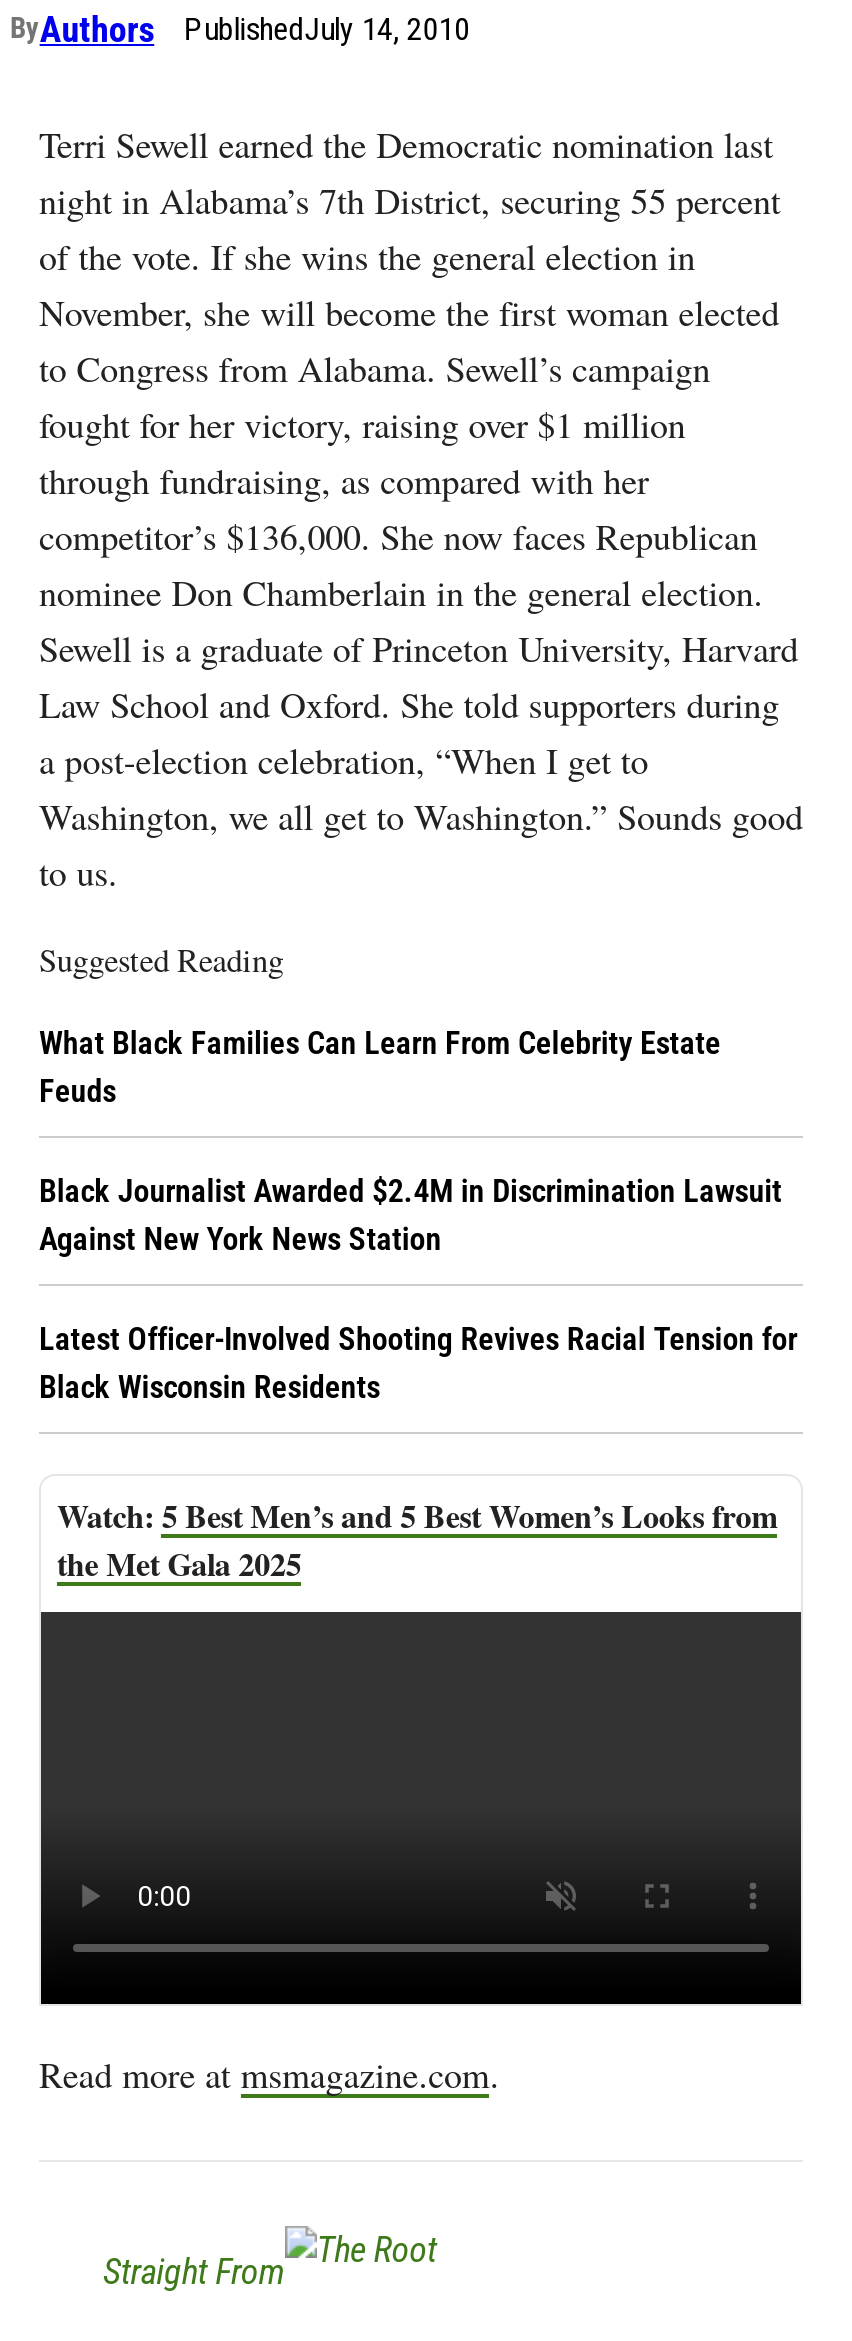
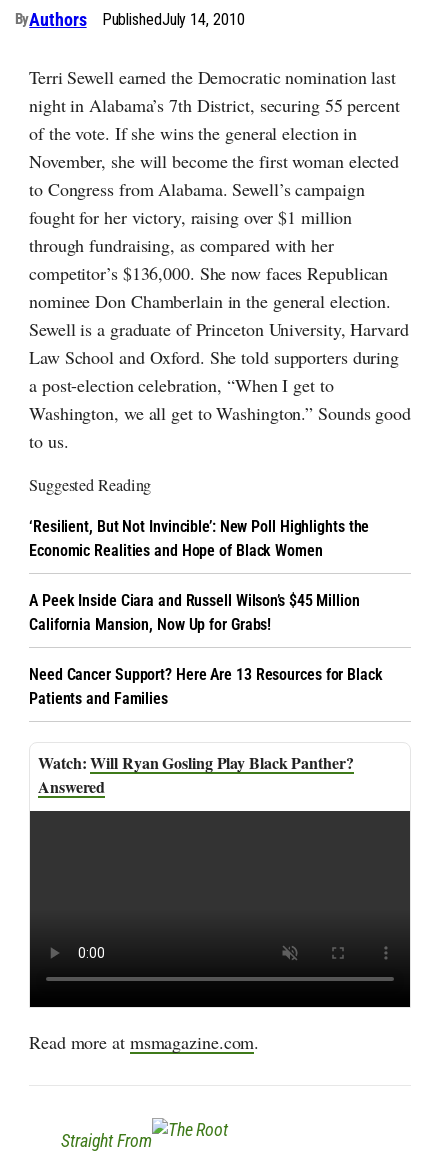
[39,1024,721,1110] What Black Families Can Learn From Celebrity Estate | Feuds -> [29,517,369,560] ‘Resilient, But Not Invincible’: New Poll Highlights the | Economic Realities and Hope of Black Women
[39,1172,782,1258] Black Journalist Awarded $2.4M in Discrimination Lawsuit | Against New York News Station -> [29,591,360,634] A Peek Inside Ciara and Russell Wilson’s $45 Million | California Mansion, Now Up for Grabs!
[39,1320,797,1406] Latest Officer-Involved Shooting Revives Racial Tension for | Black Wisconsin Residents -> [29,665,383,708] Need Cancer Support? Here Are 13 Resources for Black | Patients and Families
[57,1492,777,1586] 5 Best Men’s and 5 Best Women’s Looks from | the Met Gala 2025 -> [38,751,354,798] Will Ryan Gosling Play Black Panther? | Answered

